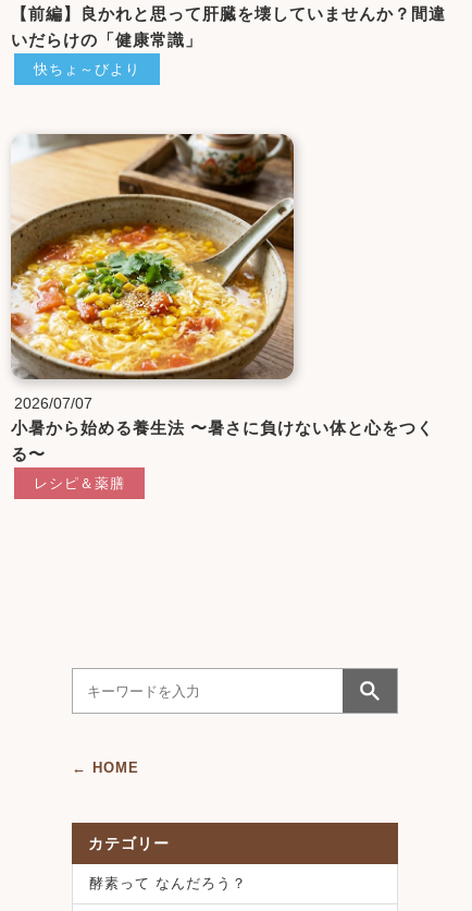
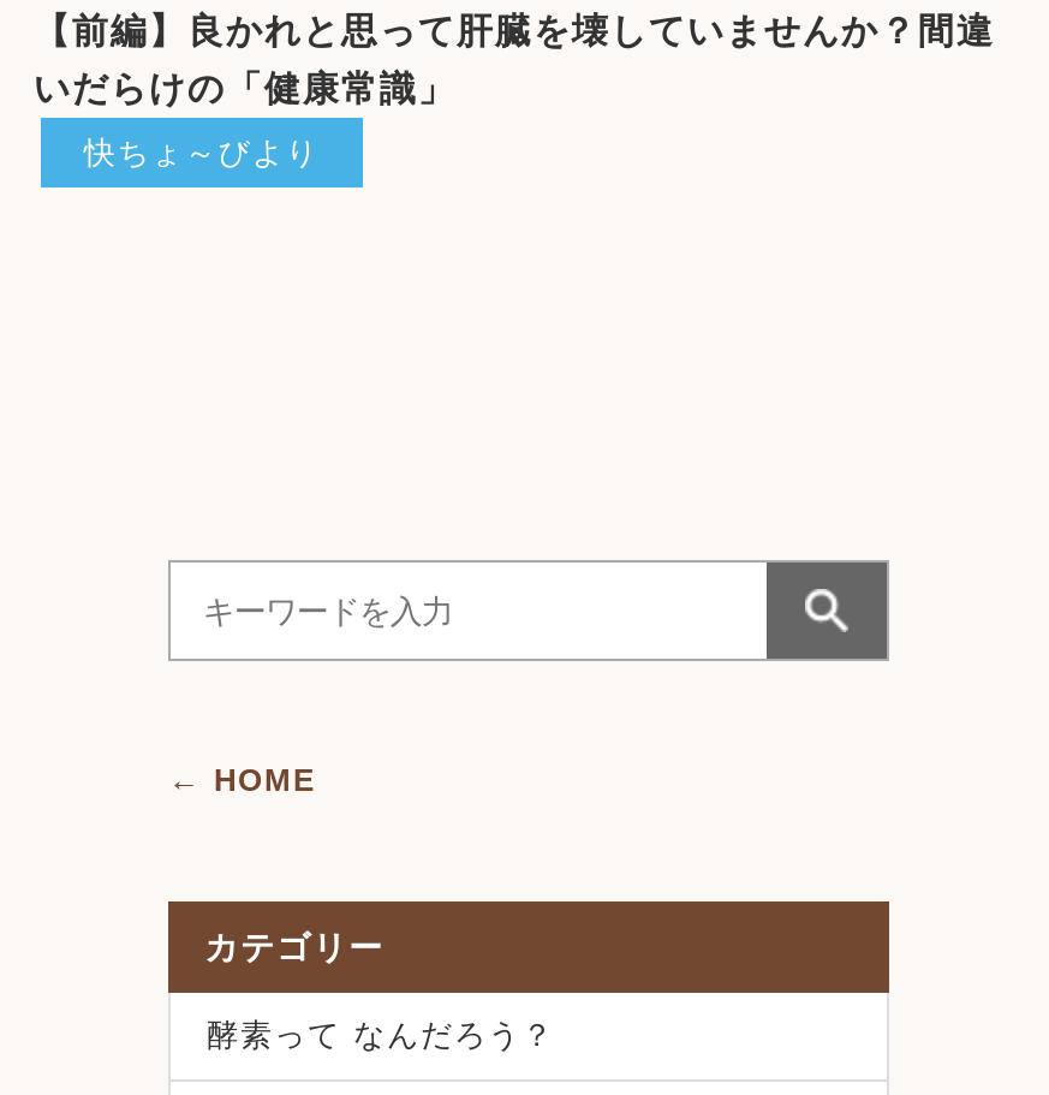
[10,133,434,492] [image] | 2026/07/07 | 小暑から始める養生法 〜暑さに負けない体と心をつく | る〜 | レシピ＆薬膳 -> none

